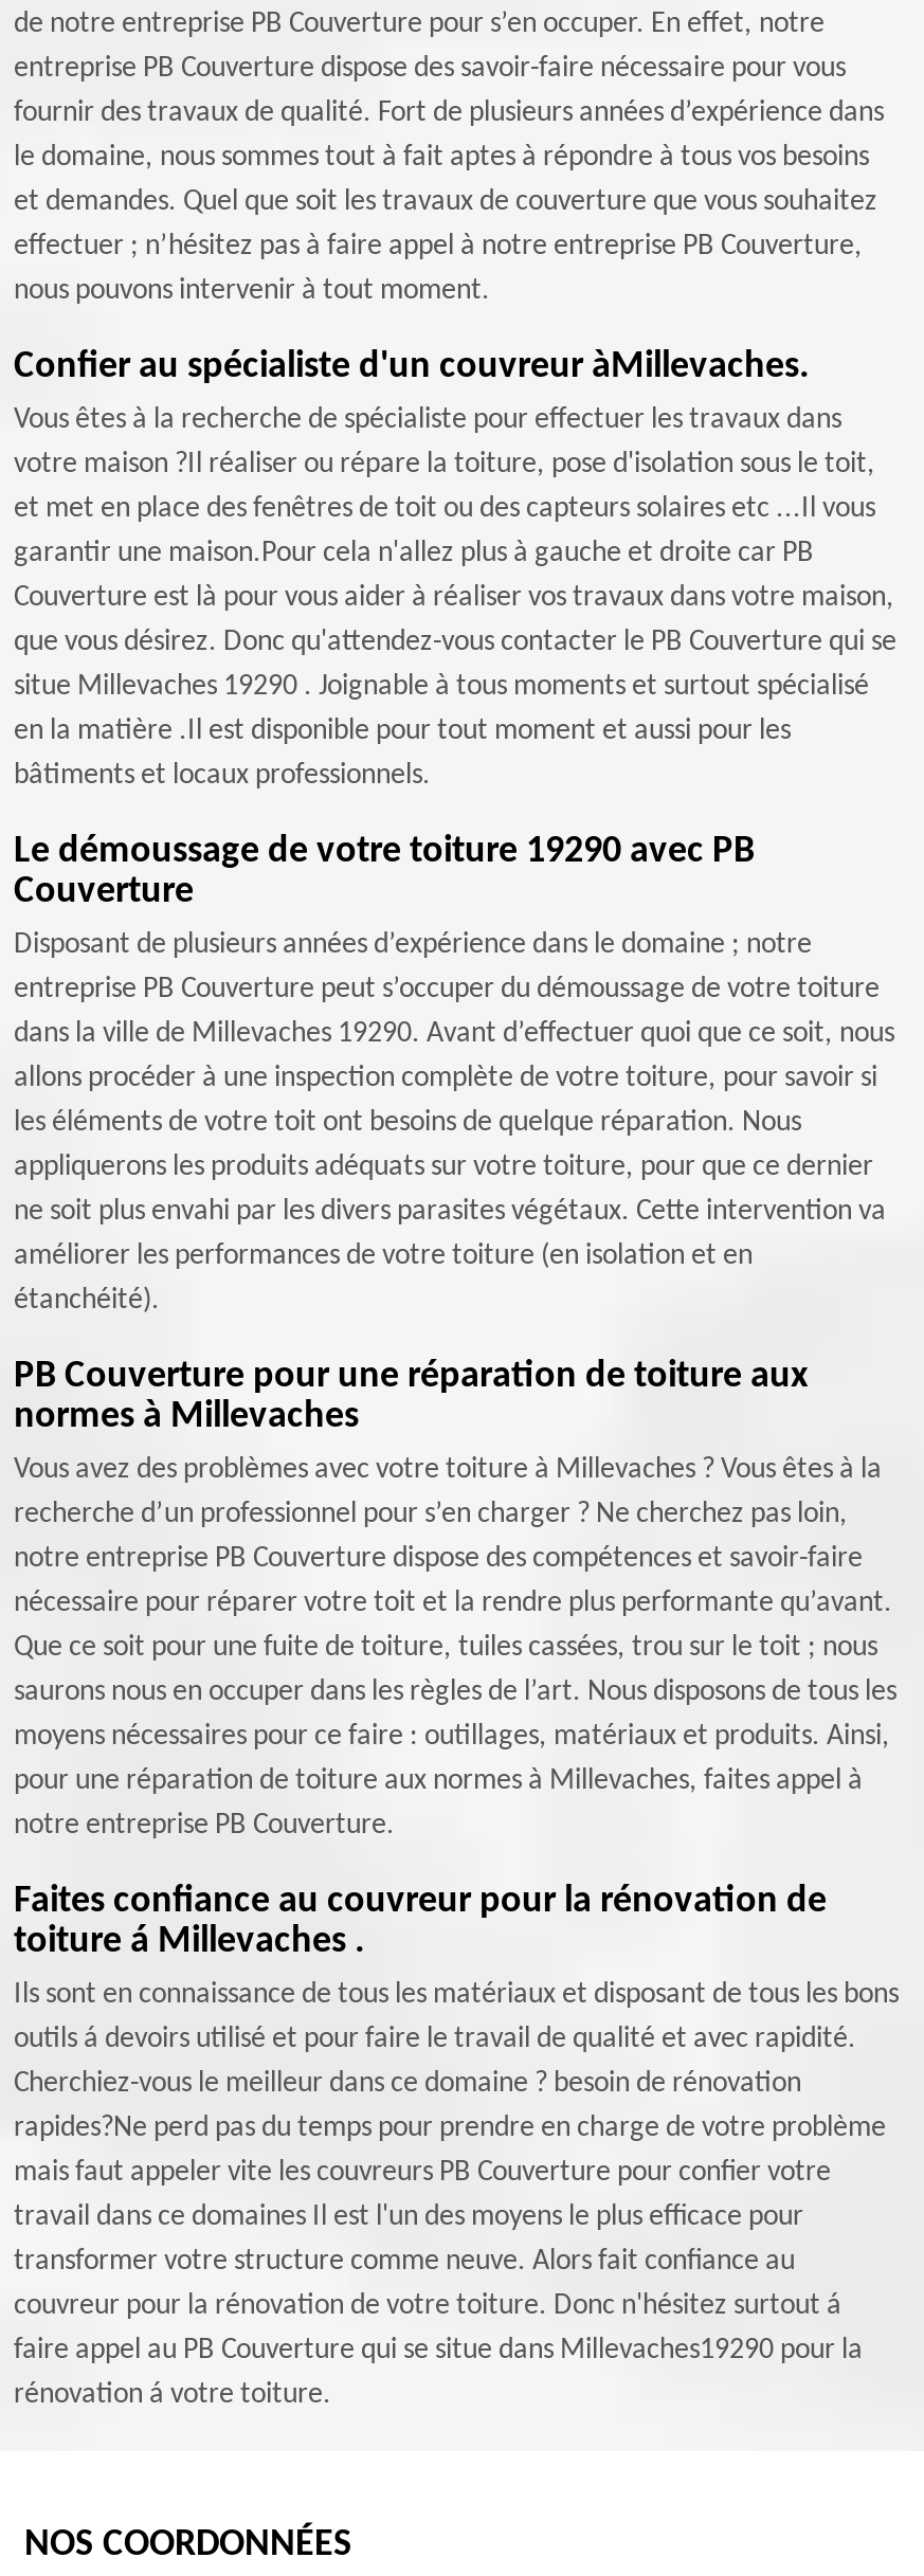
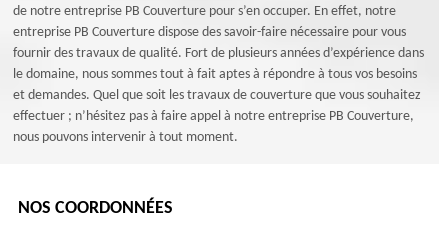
[14,347,899,2411] Confier au spécialiste d'un couvreur àMillevaches. | Vous êtes à la recherche de spécialiste pour effectuer les travaux dans | votre maison ?Il réaliser ou répare la toiture, pose d'isolation sous le toit, | et met en place des fenêtres de toit ou des capteurs solaires etc ...Il vous | garantir une maison.Pour cela n'allez plus à gauche et droite car PB | Couverture est là pour vous aider à réaliser vos travaux dans votre maison, | que vous désirez. Donc qu'attendez-vous contacter le PB Couverture qui se | situe Millevaches 19290 . Joignable à tous moments et surtout spécialisé | en la matière .Il est disponible pour tout moment et aussi pour les | bâtiments et locaux professionnels. | Le démoussage de votre toiture 19290 avec PB | Couverture | Disposant de plusieurs années d’expérience dans le domaine ; notre | entreprise PB Couverture peut s’occuper du démoussage de votre toiture | dans la ville de Millevaches 19290. Avant d’effectuer quoi que ce soit, nous | allons procéder à une inspection complète de votre toiture, pour savoir si | les éléments de votre toit ont besoins de quelque réparation. Nous | appliquerons les produits adéquats sur votre toiture, pour que ce dernier | ne soit plus envahi par les divers parasites végétaux. Cette intervention va | améliorer les performances de votre toiture (en isolation et en | étanchéité). | PB Couverture pour une réparation de toiture aux | normes à Millevaches | Vous avez des problèmes avec votre toiture à Millevaches ? Vous êtes à la | recherche d’un professionnel pour s’en charger ? Ne cherchez pas loin, | notre entreprise PB Couverture dispose des compétences et savoir-faire | nécessaire pour réparer votre toit et la rendre plus performante qu’avant. | Que ce soit pour une fuite de toiture, tuiles cassées, trou sur le toit ; nous | saurons nous en occuper dans les règles de l’art. Nous disposons de tous les | moyens nécessaires pour ce faire : outillages, matériaux et produits. Ainsi, | pour une réparation de toiture aux normes à Millevaches, faites appel à | notre entreprise PB Couverture. | Faites confiance au couvreur pour la rénovation de | toiture á Millevaches . | Ils sont en connaissance de tous les matériaux et disposant de tous les bons | outils á devoirs utilisé et pour faire le travail de qualité et avec rapidité. | Cherchiez-vous le meilleur dans ce domaine ? besoin de rénovation | rapides?Ne perd pas du temps pour prendre en charge de votre problème | mais faut appeler vite les couvreurs PB Couverture pour confier votre | travail dans ce domaines Il est l'un des moyens le plus efficace pour | transformer votre structure comme neuve. Alors fait confiance au | couvreur pour la rénovation de votre toiture. Donc n'hésitez surtout á | faire appel au PB Couverture qui se situe dans Millevaches19290 pour la | rénovation á votre toiture. -> none

